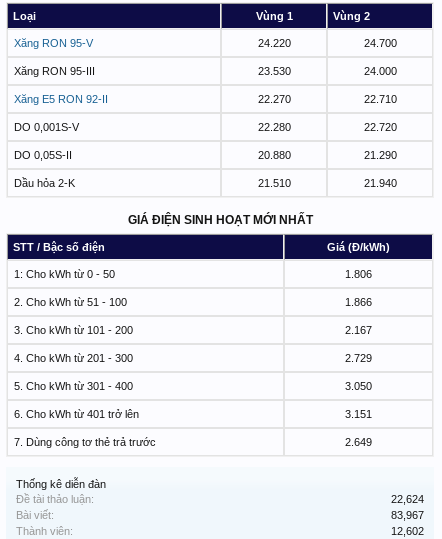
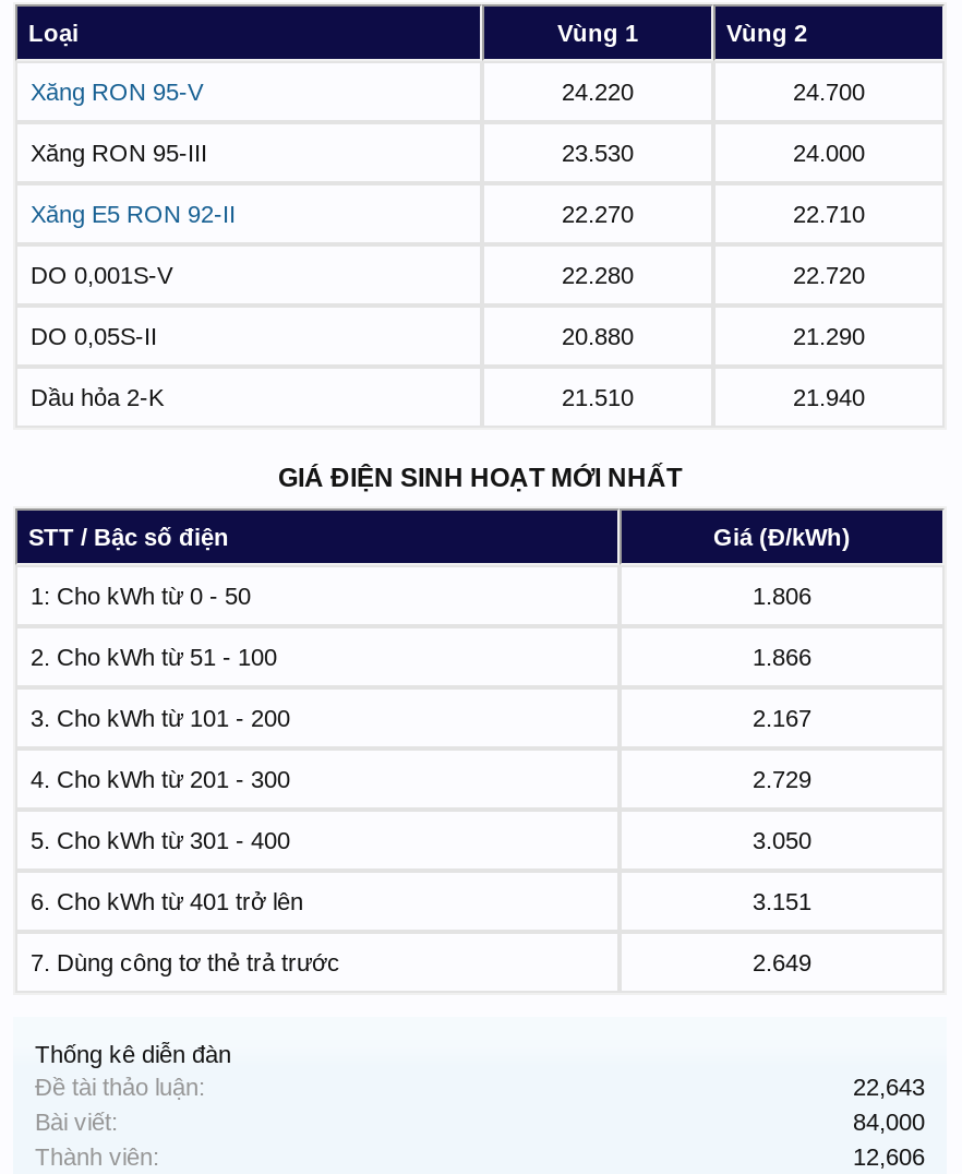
[391,493,424,505] 22,624 -> [853,1074,925,1100] 22,643
[391,509,424,521] 83,967 -> [853,1109,925,1135] 84,000
[391,525,424,537] 12,602 -> [853,1144,925,1170] 12,606

